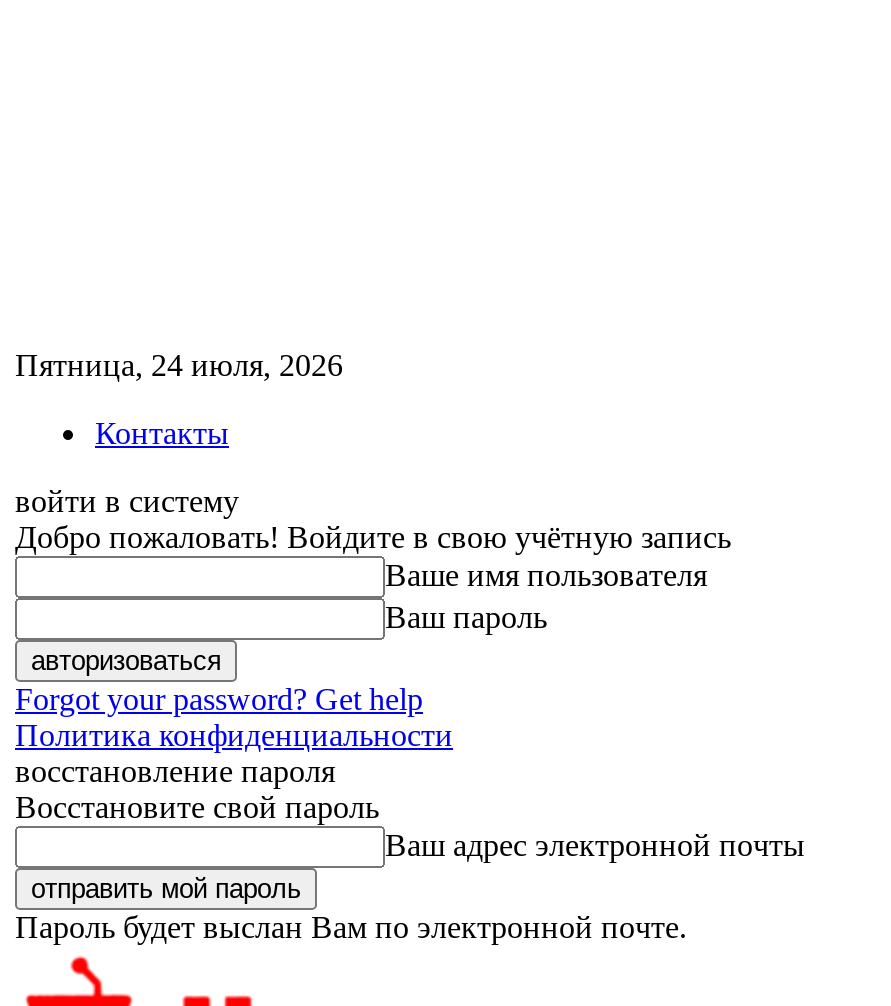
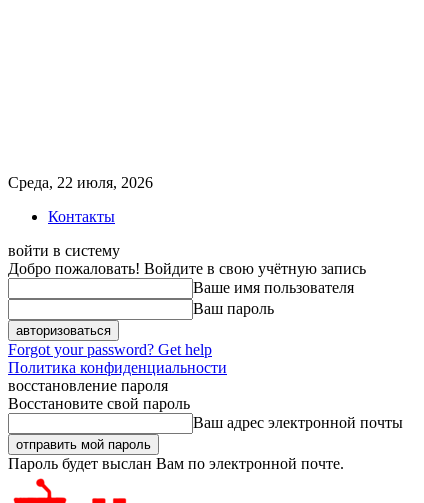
[15,348,343,382] Пятница, 24 июля, 2026 -> [8,174,153,191] Среда, 22 июля, 2026

